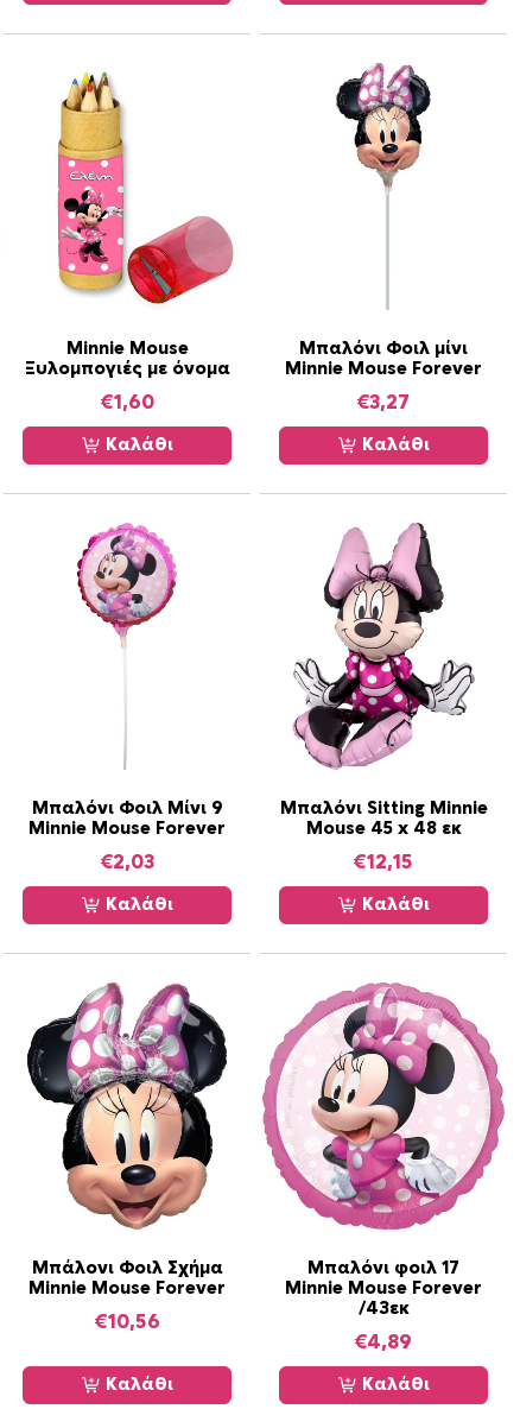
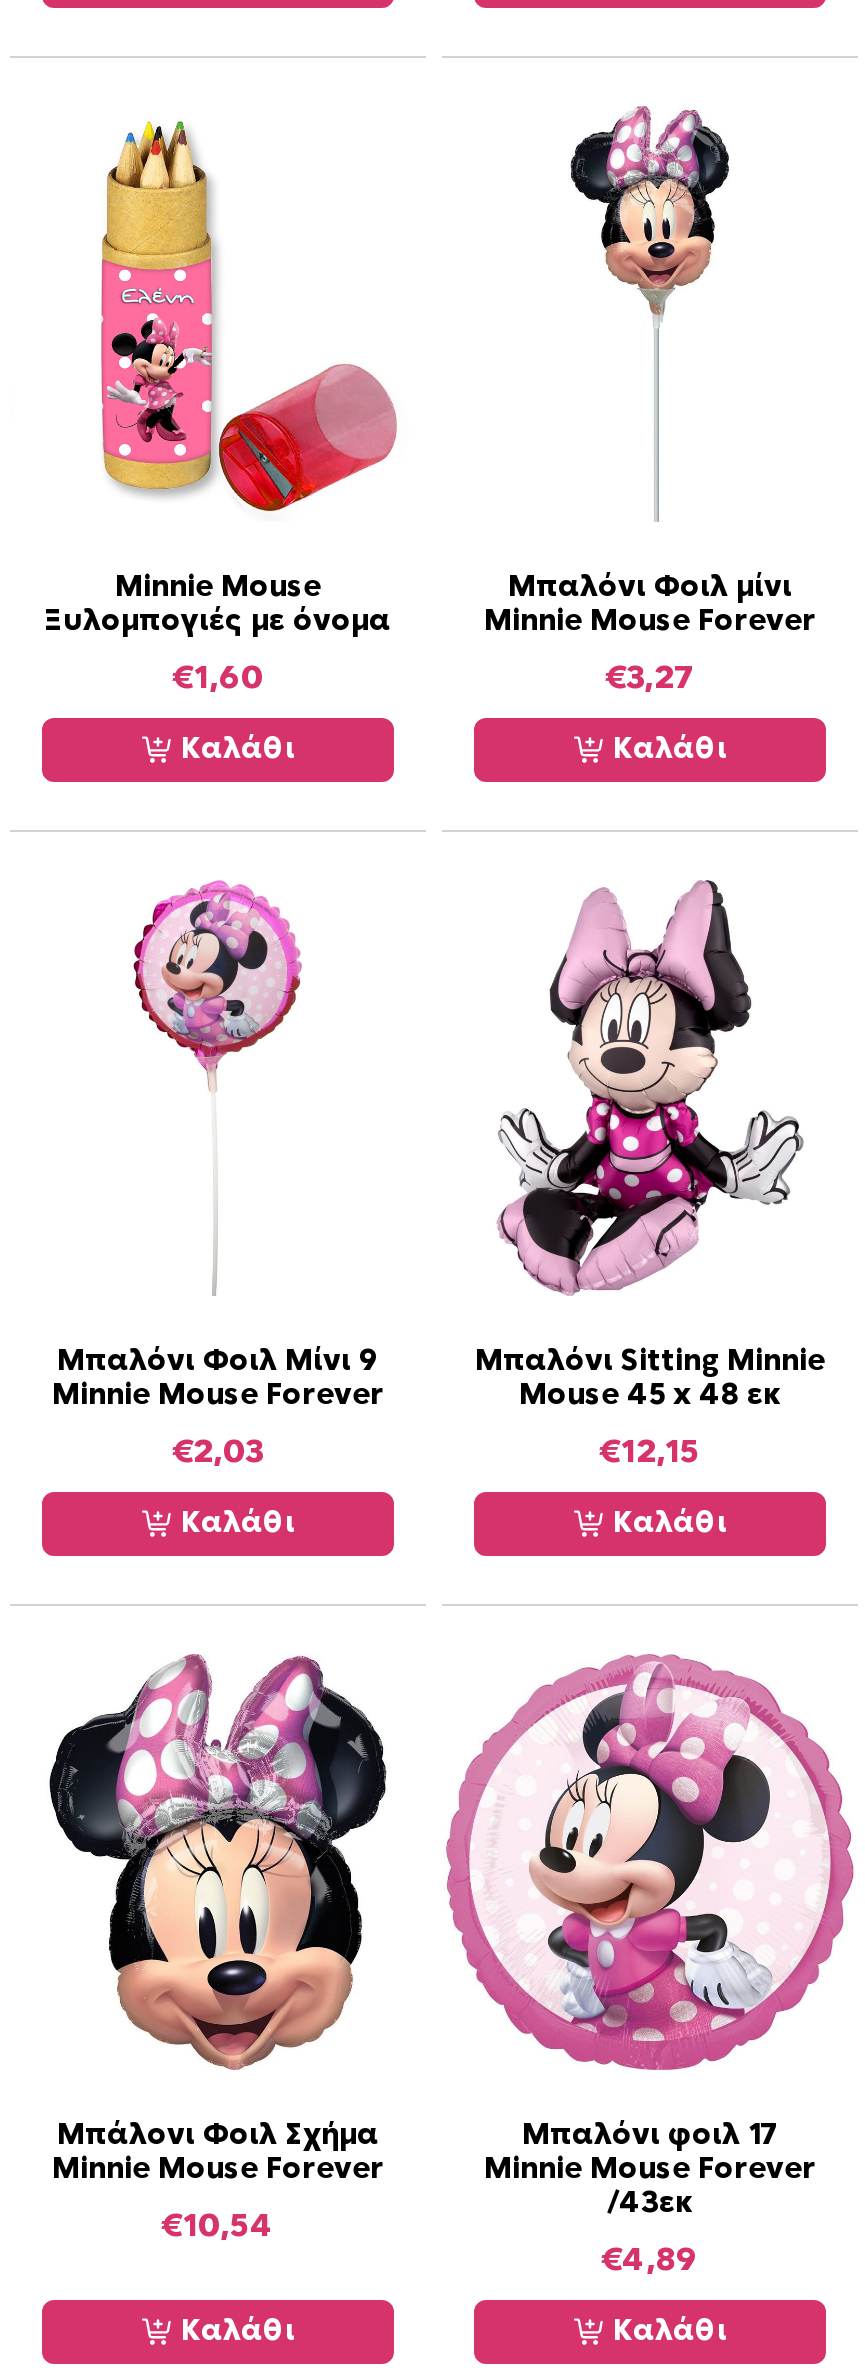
[94,1312,160,1331] €10,56 -> [162,2209,274,2241] €10,54

